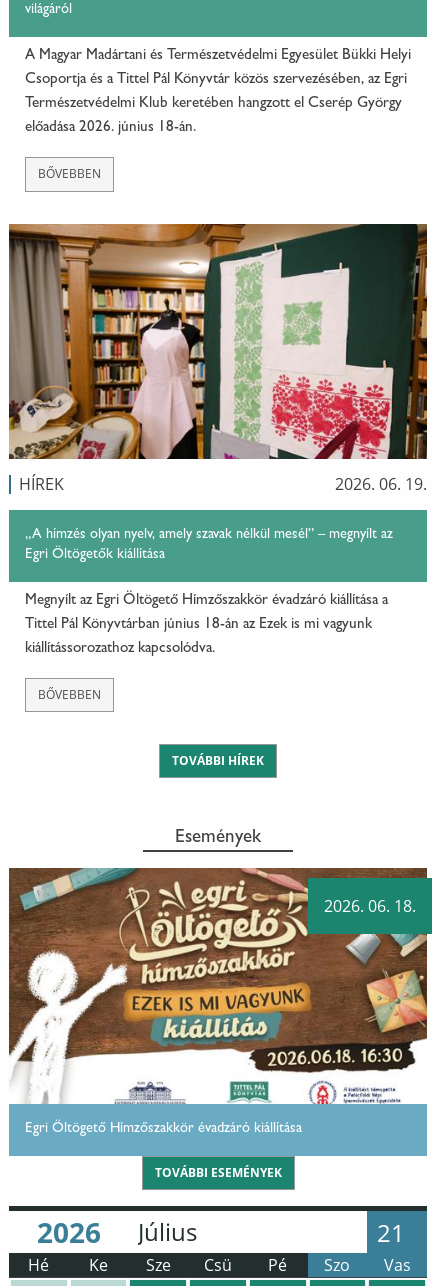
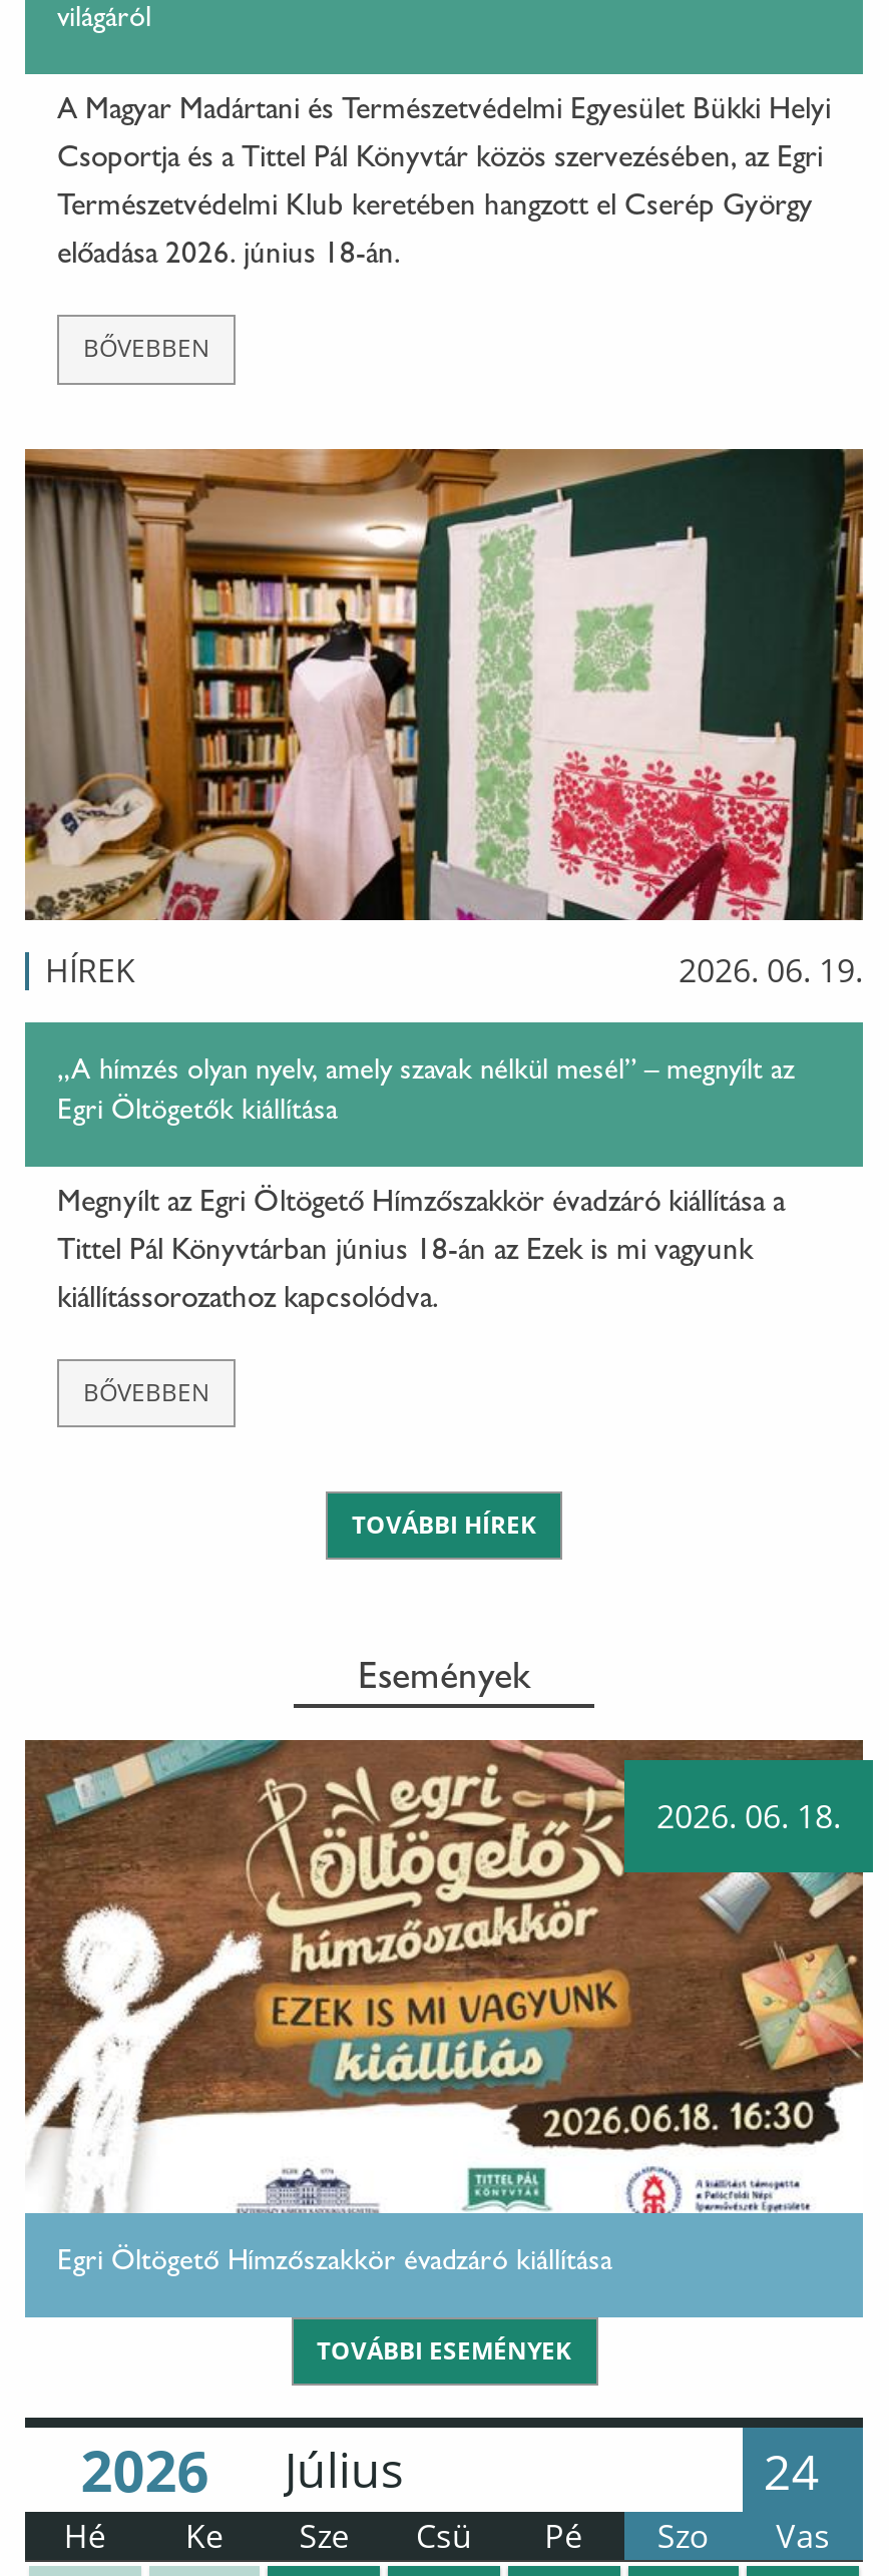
[377,1216,405,1249] 21 -> [763,2437,819,2504] 24

